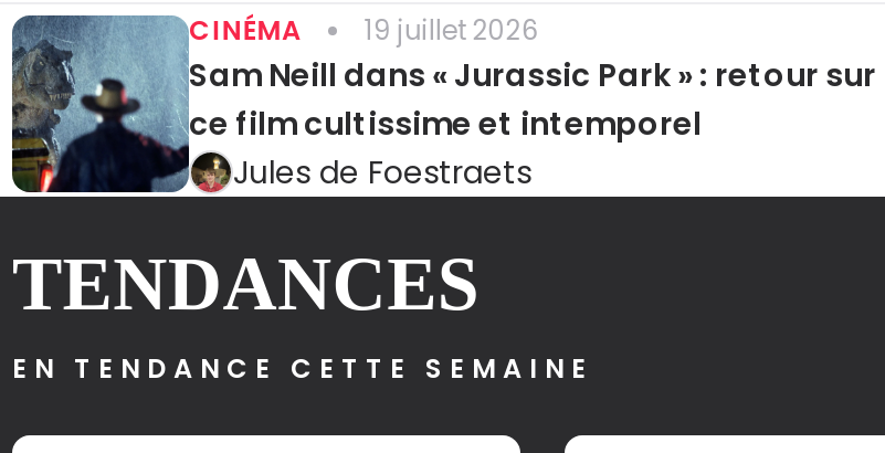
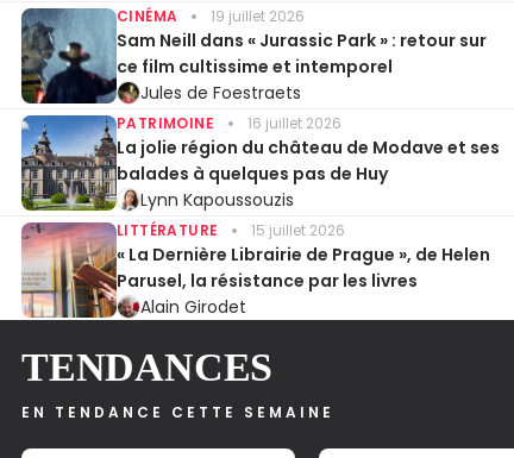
none -> [20,113,500,319] [image] | PATRIMOINE | 16 juillet 2026 | La jolie région du château de Modave et ses | balades à quelques pas de Huy | Lynn Kapoussouzis | LITTÉRATURE | 15 juillet 2026 | « La Dernière Librairie de Prague », de Helen | Parusel, la résistance par les livres | Alain Girodet
none -> [20,222,124,319] [image]

